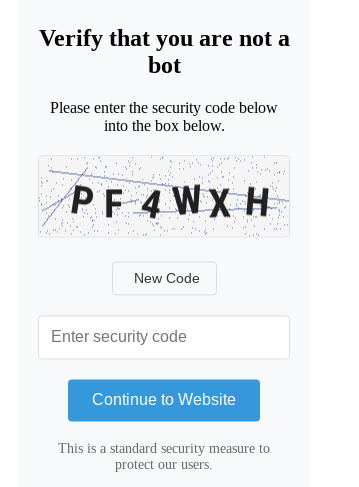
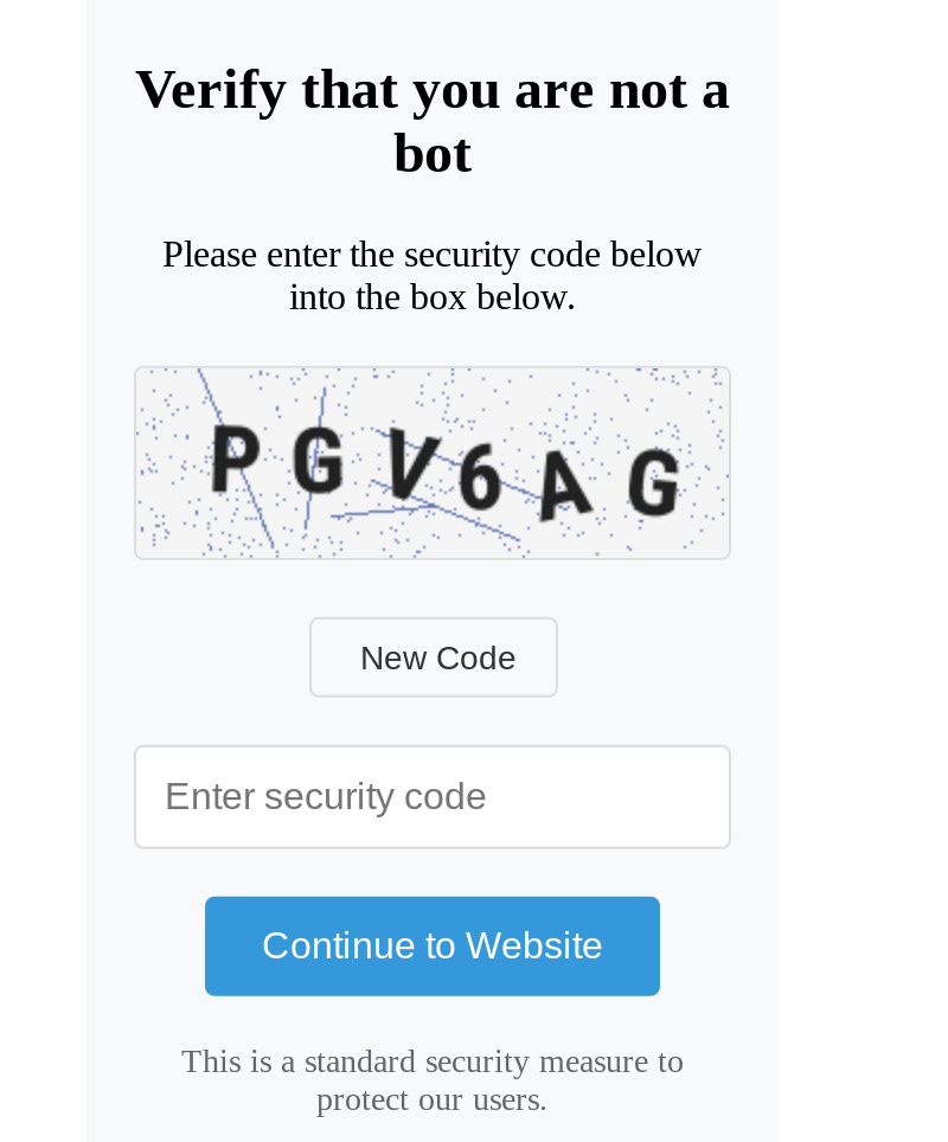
[41,163,287,228] [image] -> [148,367,681,554] [image]

